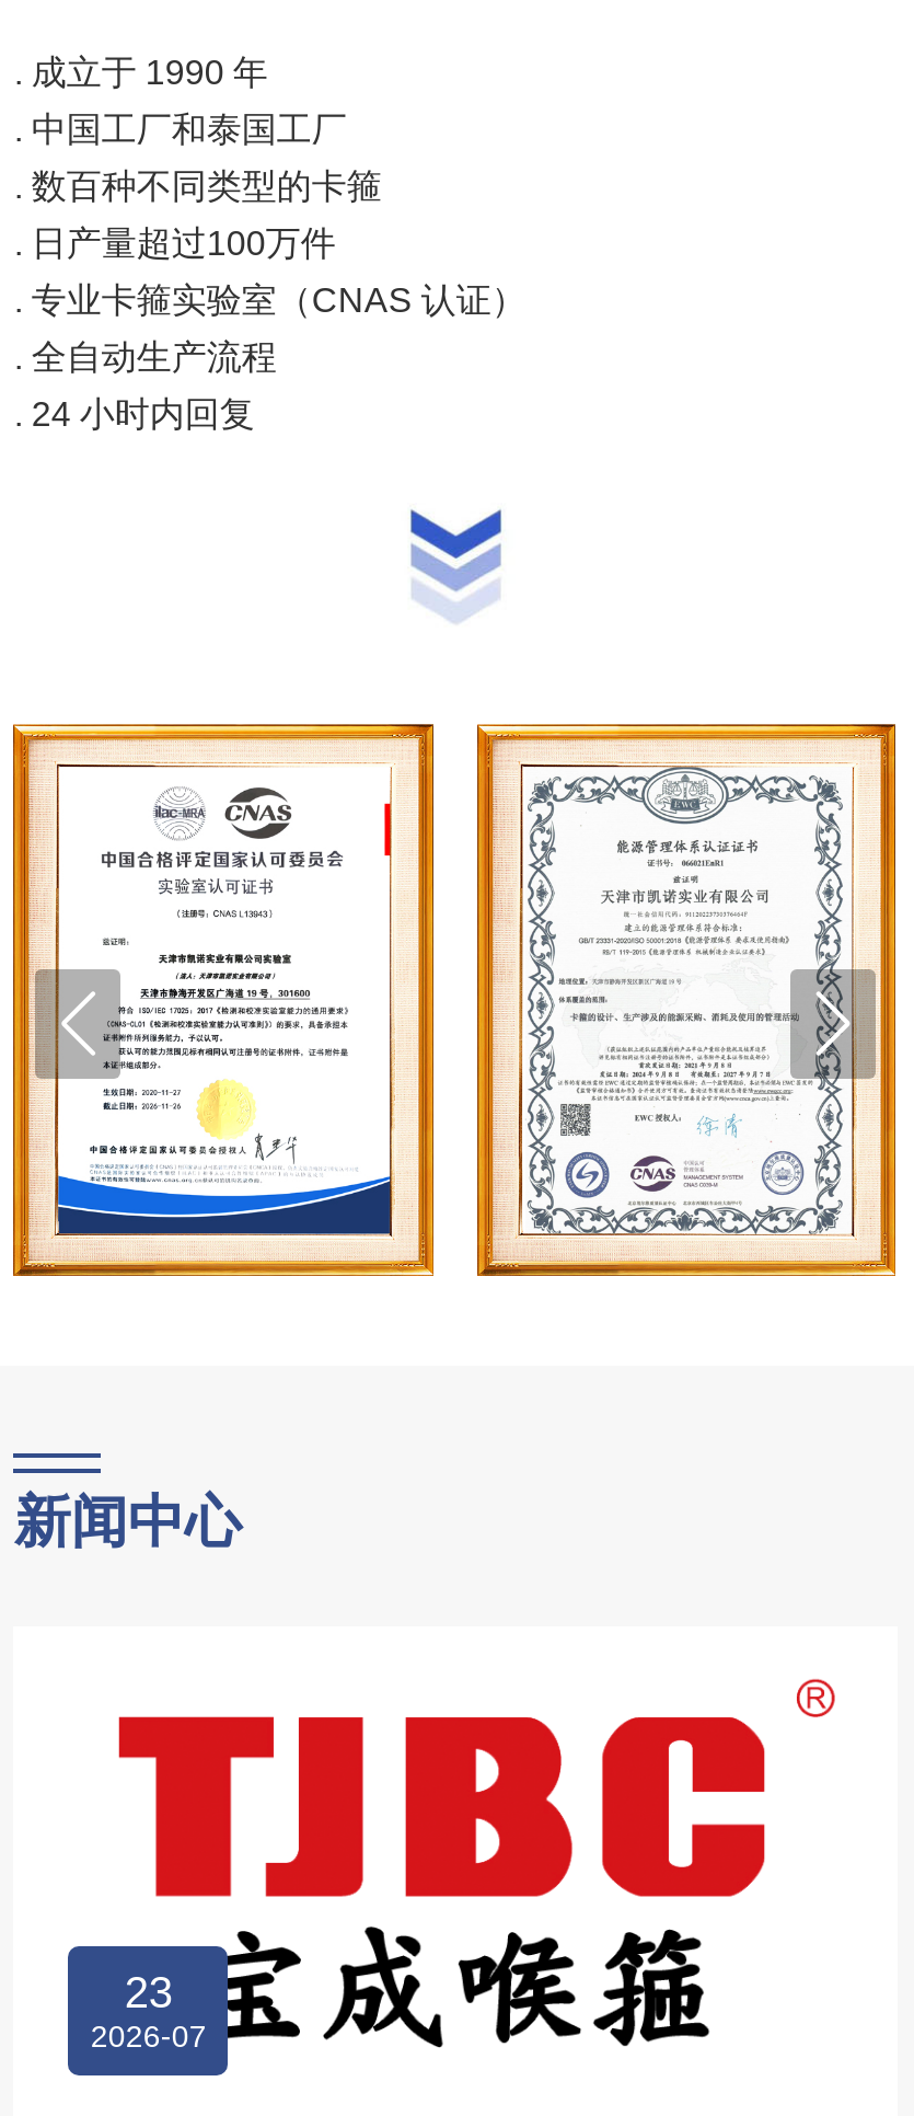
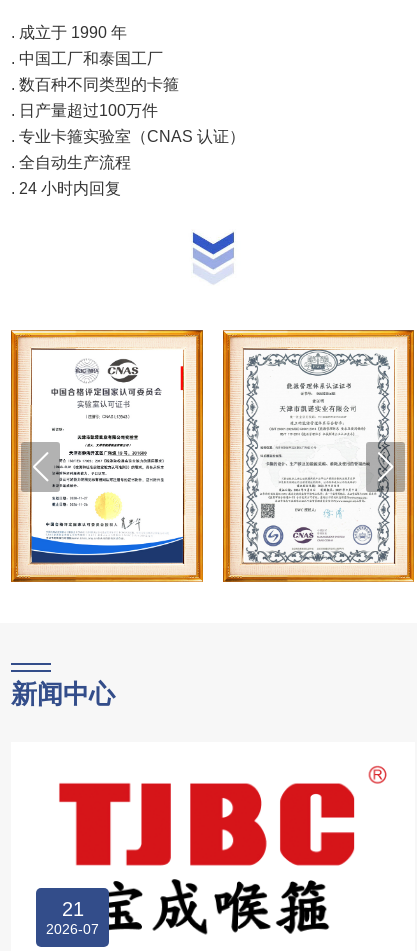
[125,1969,173,2017] 23 -> [62,898,84,920] 21

